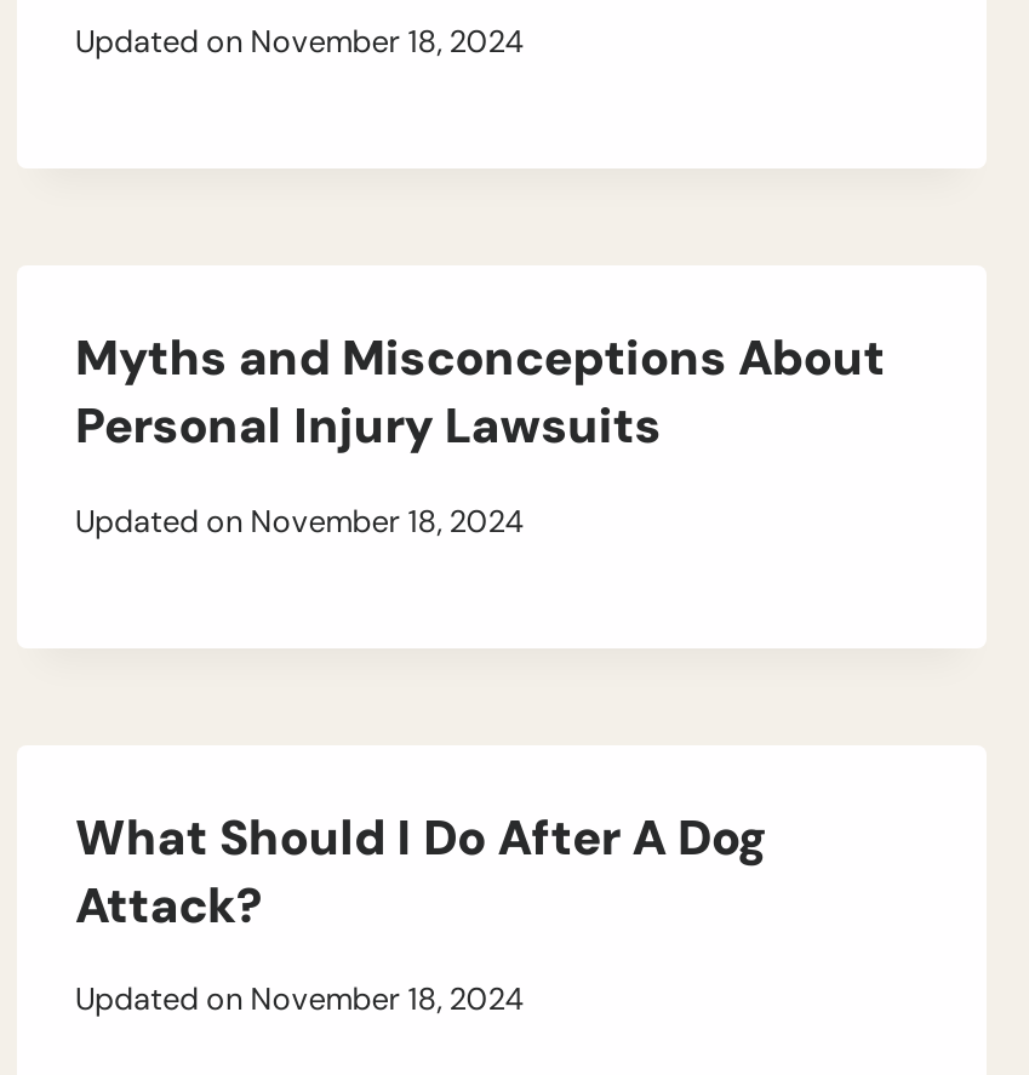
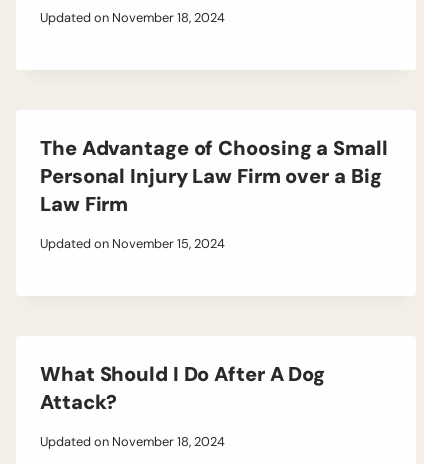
[75,325,885,456] Myths and Misconceptions About | Personal Injury Lawsuits -> [40,135,388,217] The Advantage of Choosing a Small | Personal Injury Law Firm over a Big | Law Firm
[75,499,524,540] Updated on November 18, 2024 -> [40,235,225,252] Updated on November 15, 2024

